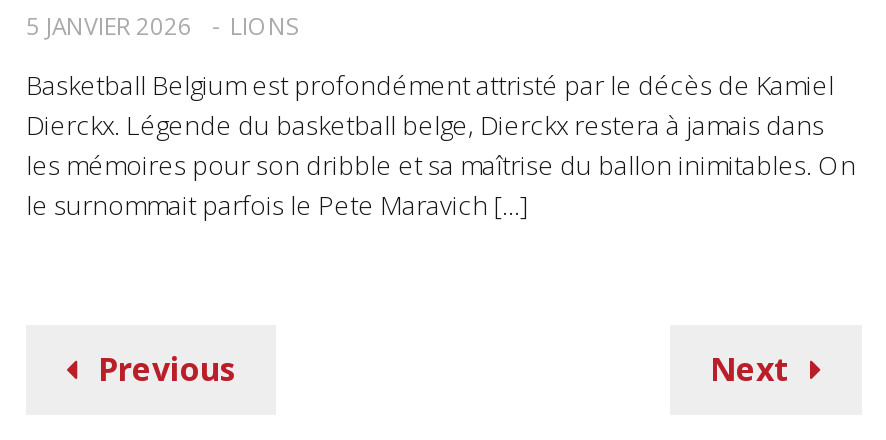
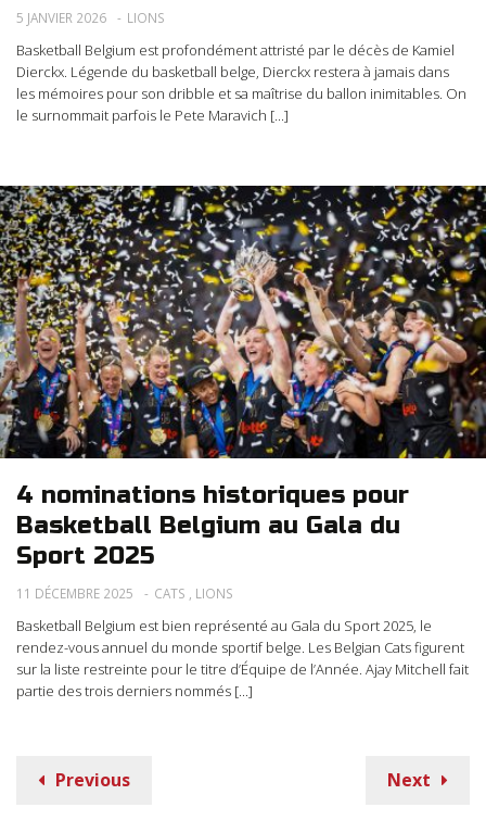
none -> [3,185,483,701] [image] | 4 nominations historiques pour | Basketball Belgium au Gala du | Sport 2025 | Basketball Belgium est bien représenté au Gala du Sport 2025, le | rendez-vous annuel du monde sportif belge. Les Belgian Cats figurent | sur la liste restreinte pour le titre d’Équipe de l’Année. Ajay Mitchell fait | partie des trois derniers nommés [...]
none -> [16,584,233,602] 11 DÉCEMBRE 2025 | CATS, LIONS

